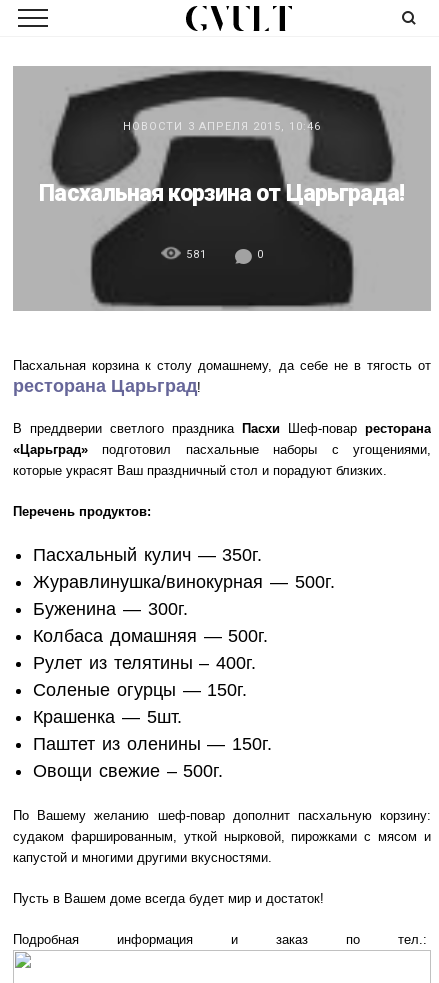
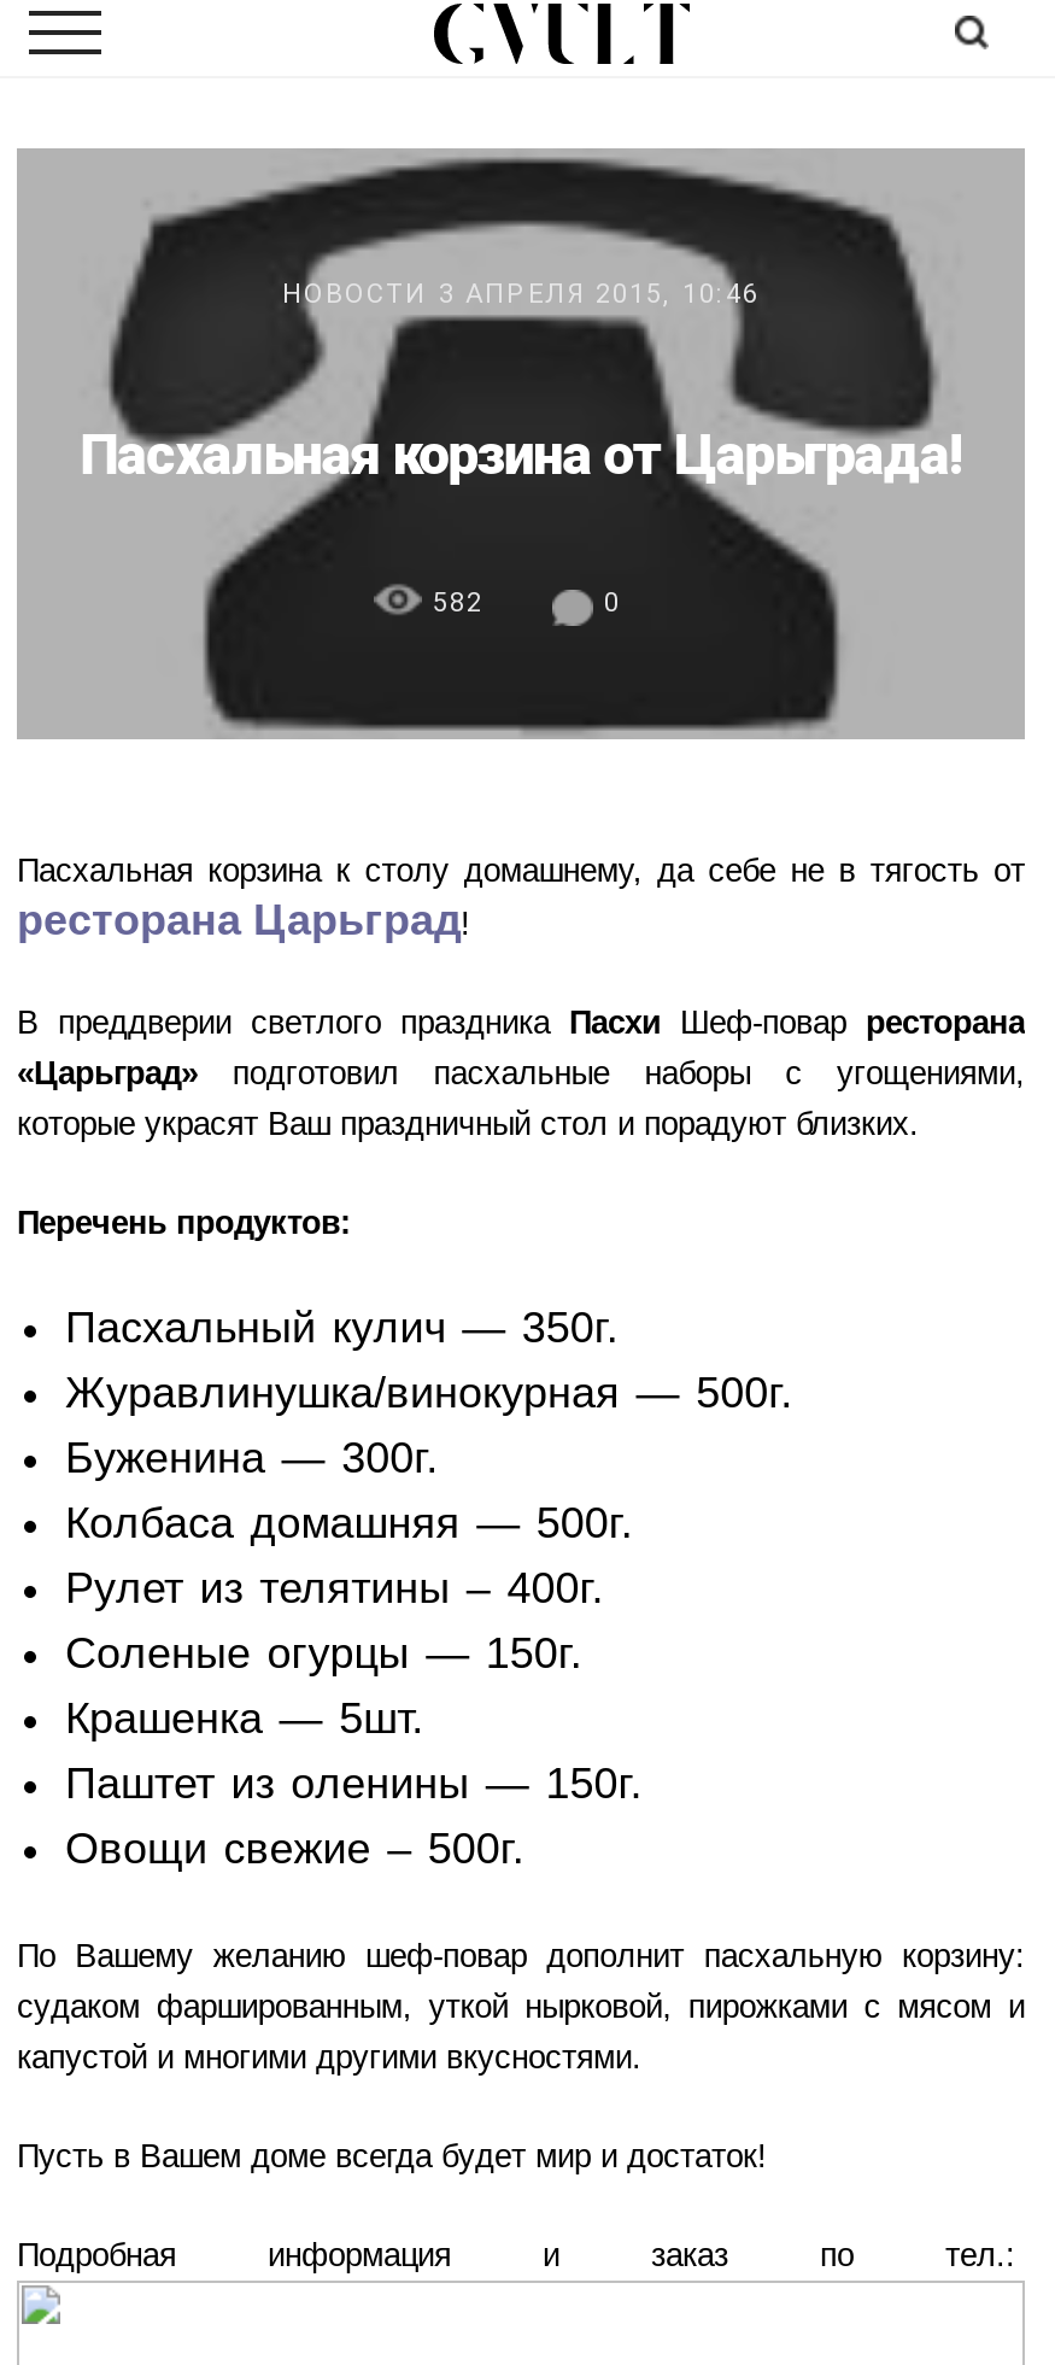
[185,248,206,261] 581 -> [433,587,483,619] 582

